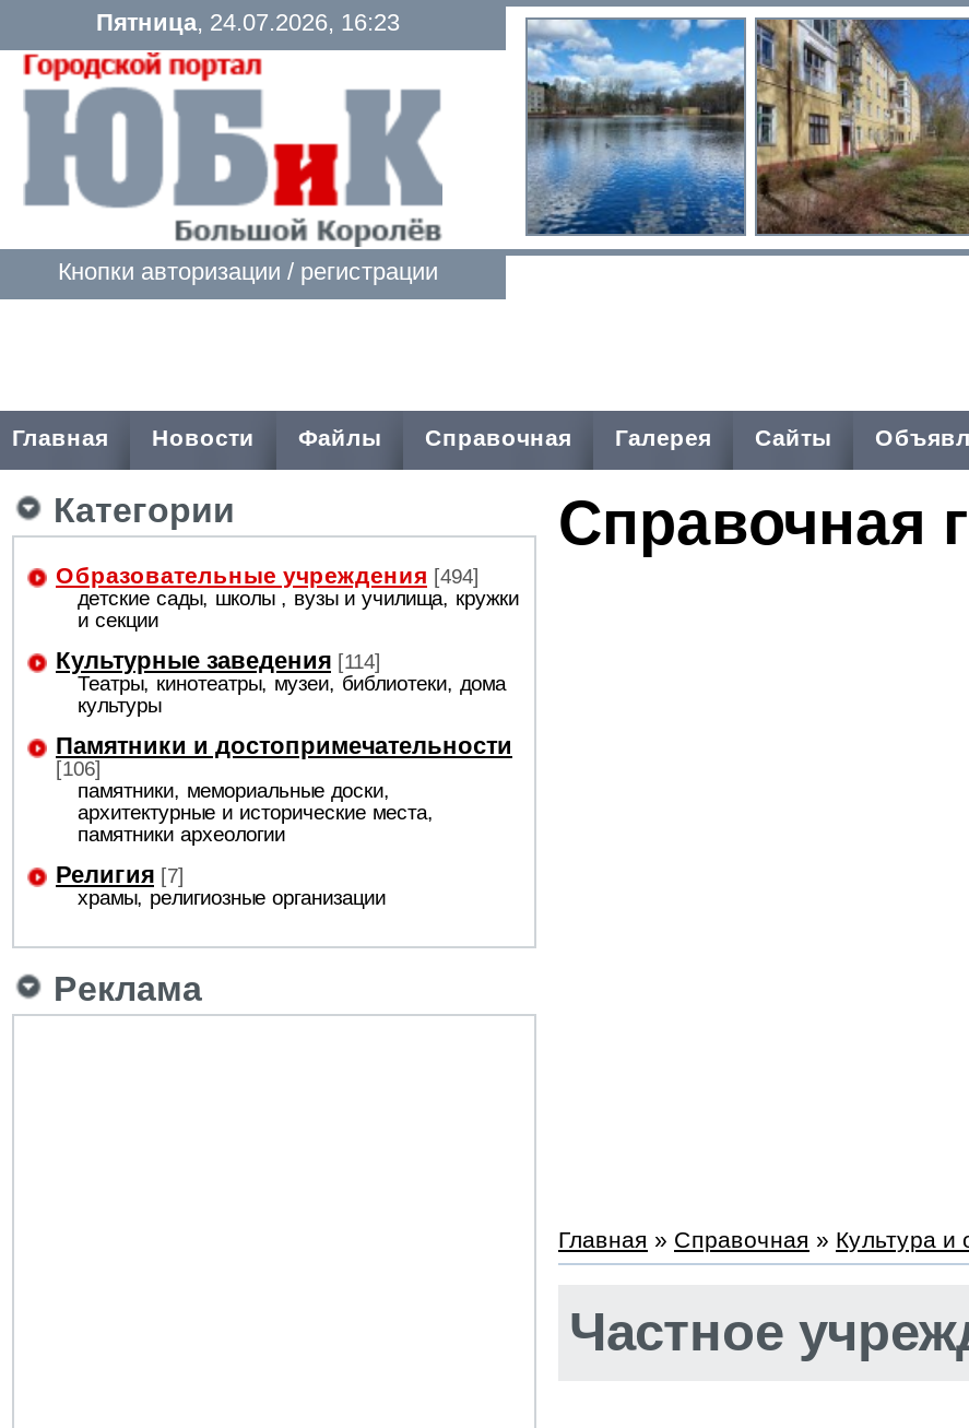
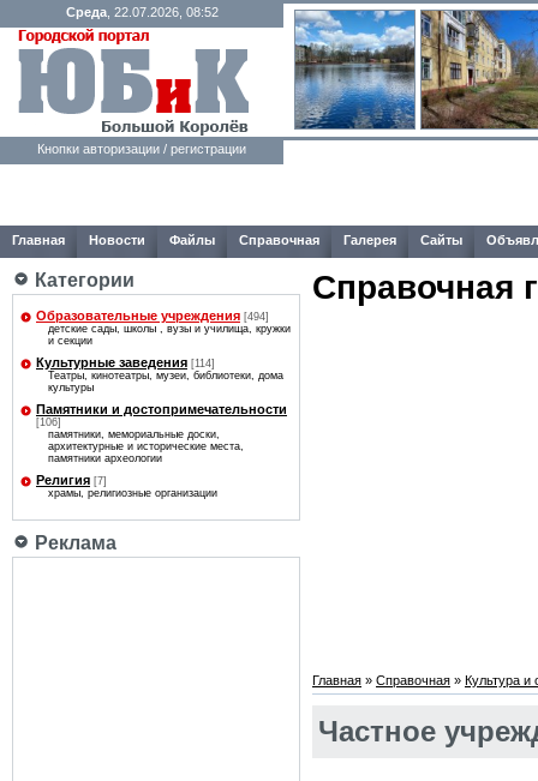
[96,9,400,35] Пятница, 24.07.2026, 16:23 -> [65,5,218,19] Среда, 22.07.2026, 08:52

